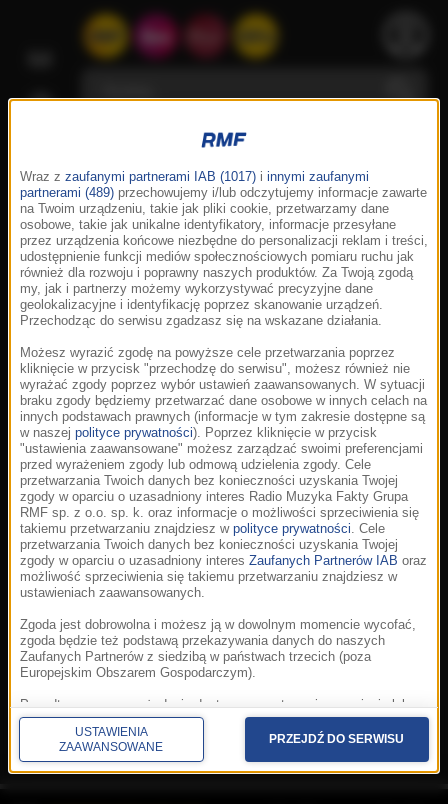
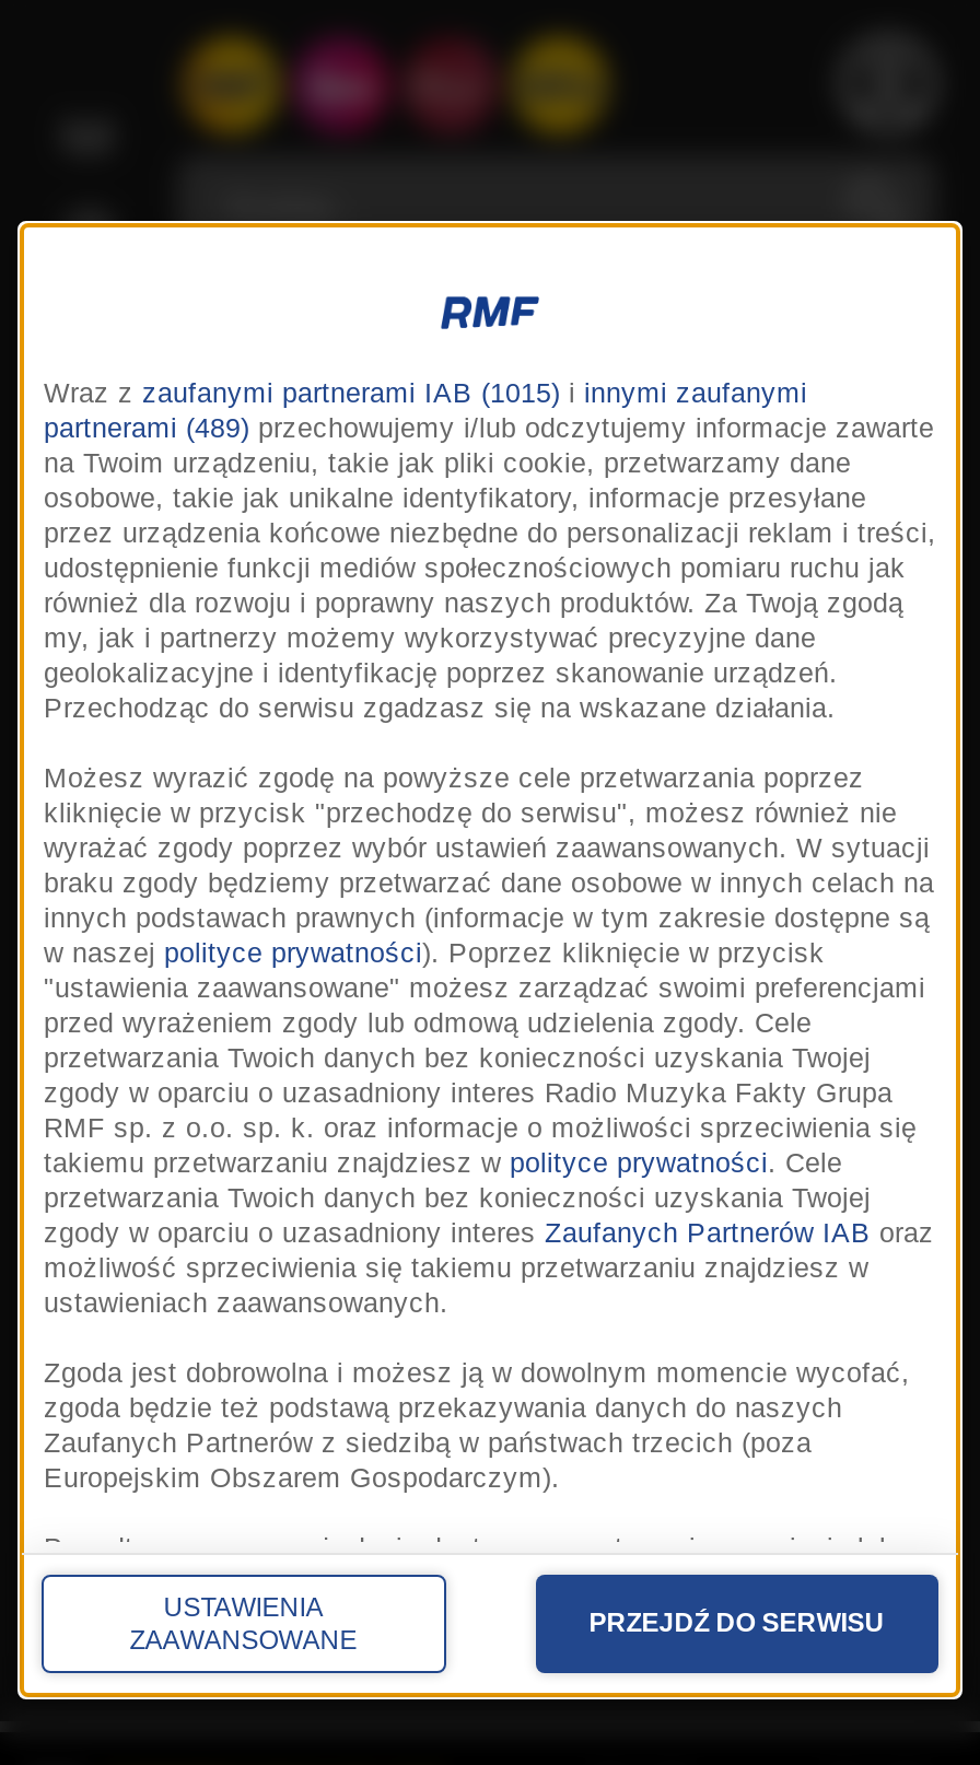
[20,170,369,184] Wraz z zaufanymi partnerami IAB (1017) i innymi zaufanymi -> [44,378,807,409] Wraz z zaufanymi partnerami IAB (1015) i innymi zaufanymi

